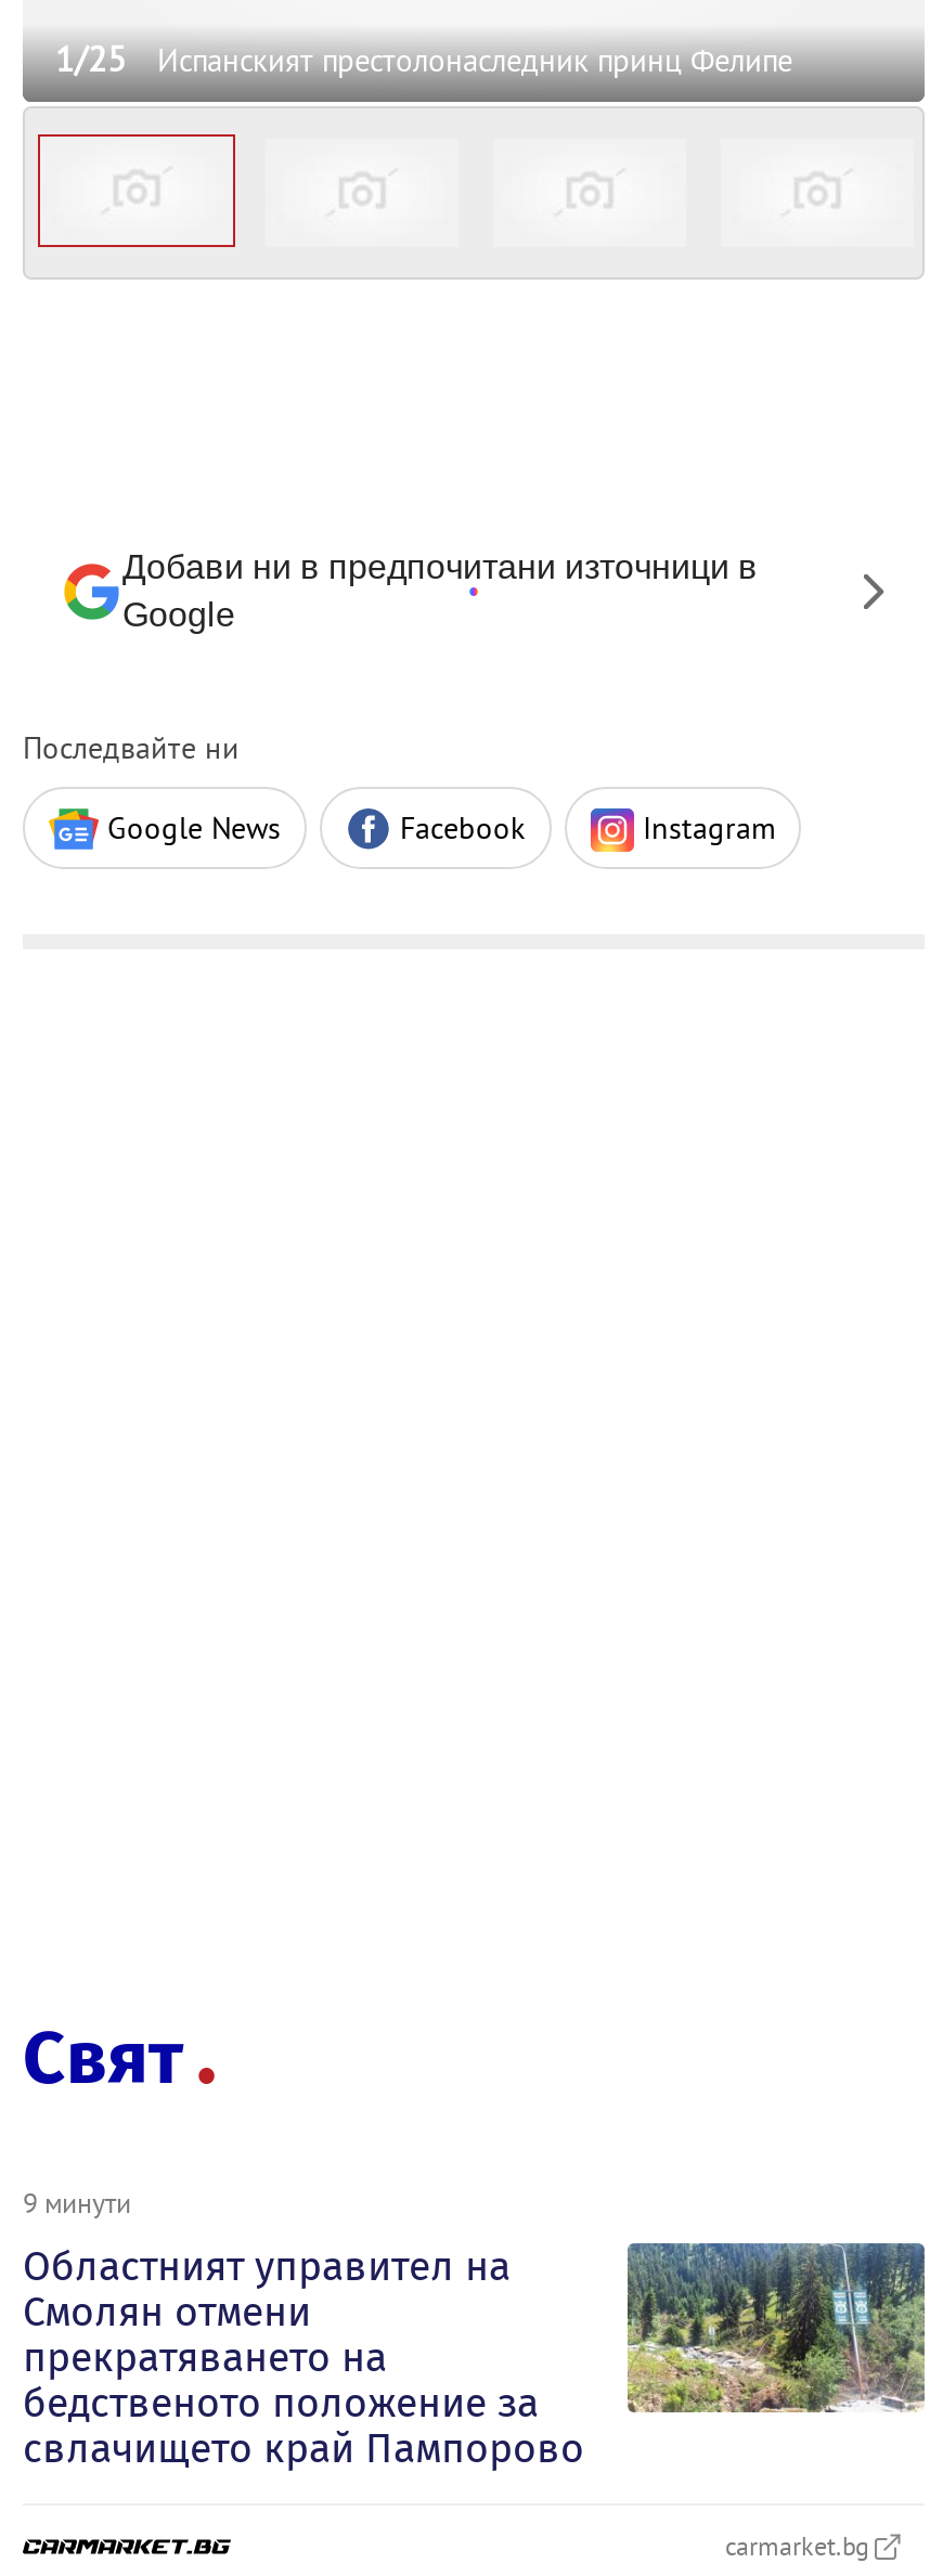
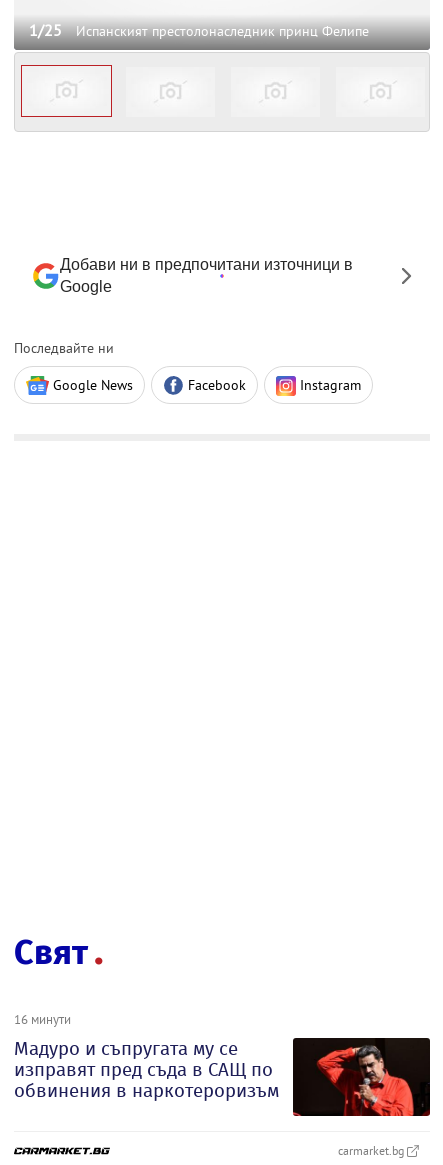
[23,2186,927,2474] [image] | 9 минути | Областният управител на | Смолян отмени | прекратяването на | бедственото положение за | свлачището край Пампорово -> [14,1011,431,1117] [image] | 16 минути | Мадуро и съпругата му се | изправят пред съда в САЩ по | обвинения в наркотероризъм

